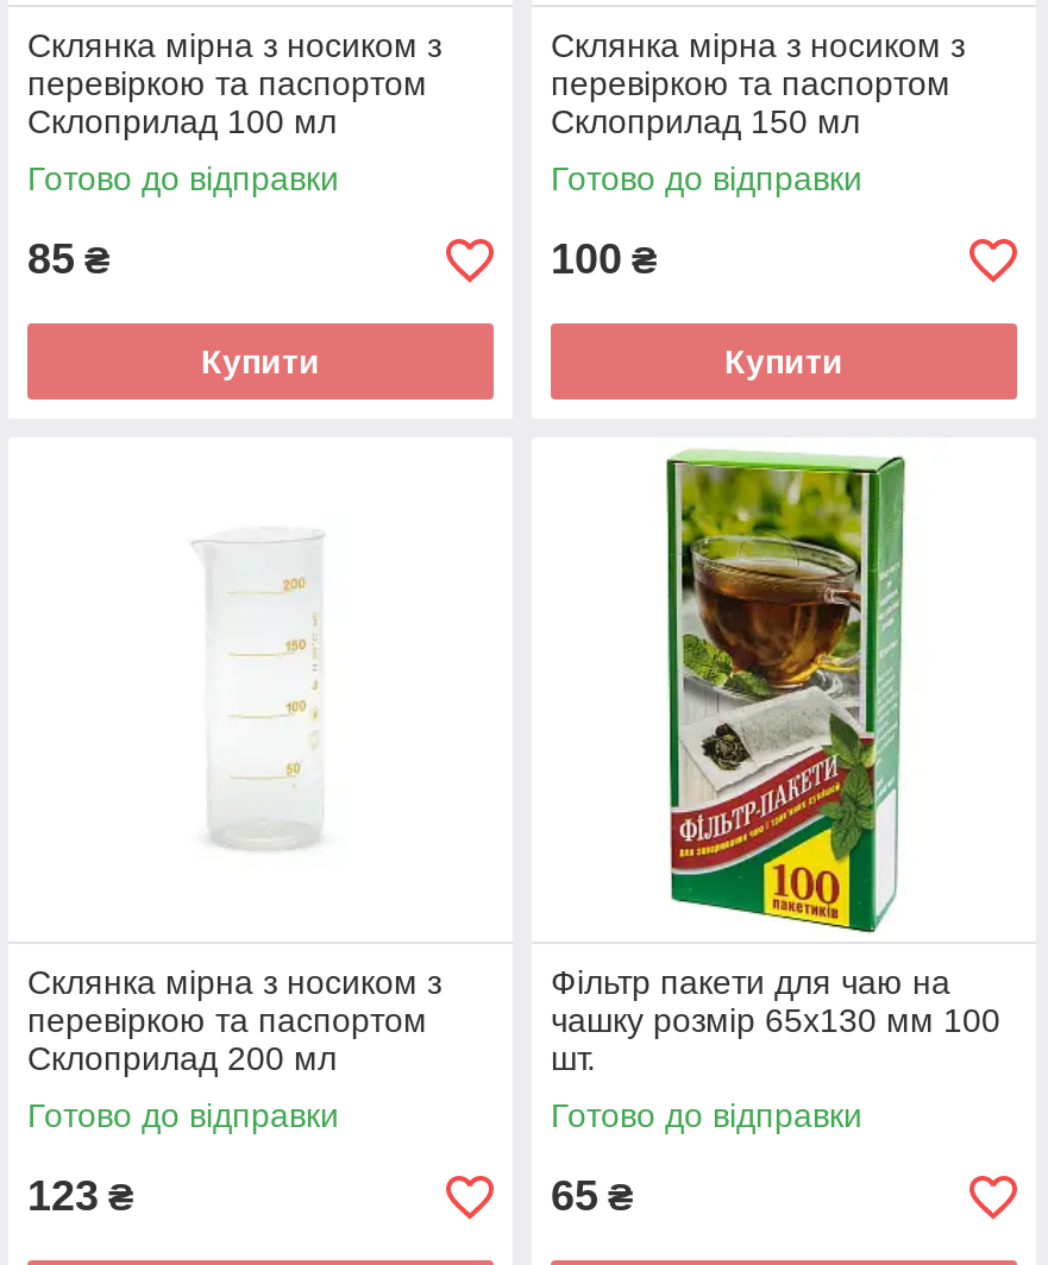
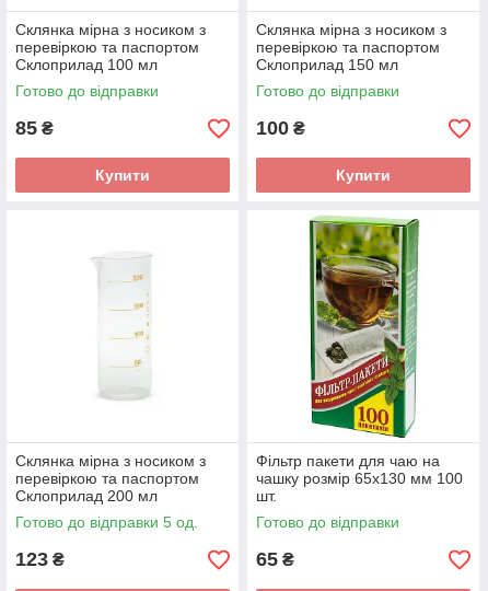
[27,1097,339,1135] Готово до відправки -> [15,514,198,531] Готово до відправки 5 од.

